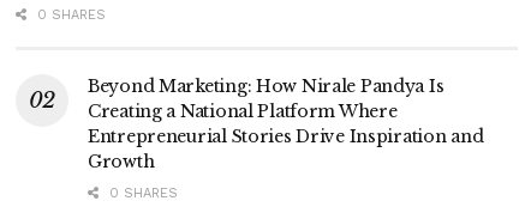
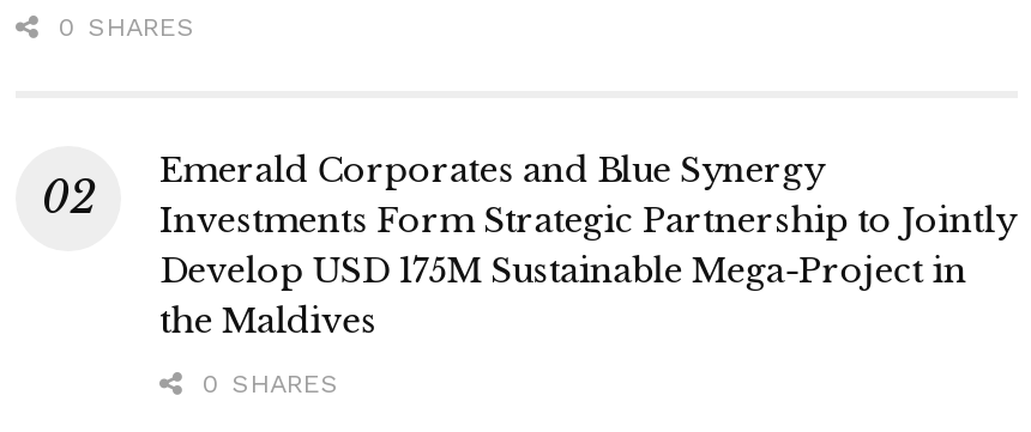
[88,75,483,172] Beyond Marketing: How Nirale Pandya Is | Creating a National Platform Where | Entrepreneurial Stories Drive Inspiration and | Growth -> [159,148,1016,342] Emerald Corporates and Blue Synergy | Investments Form Strategic Partnership to Jointly | Develop USD 175M Sustainable Mega-Project in | the Maldives

